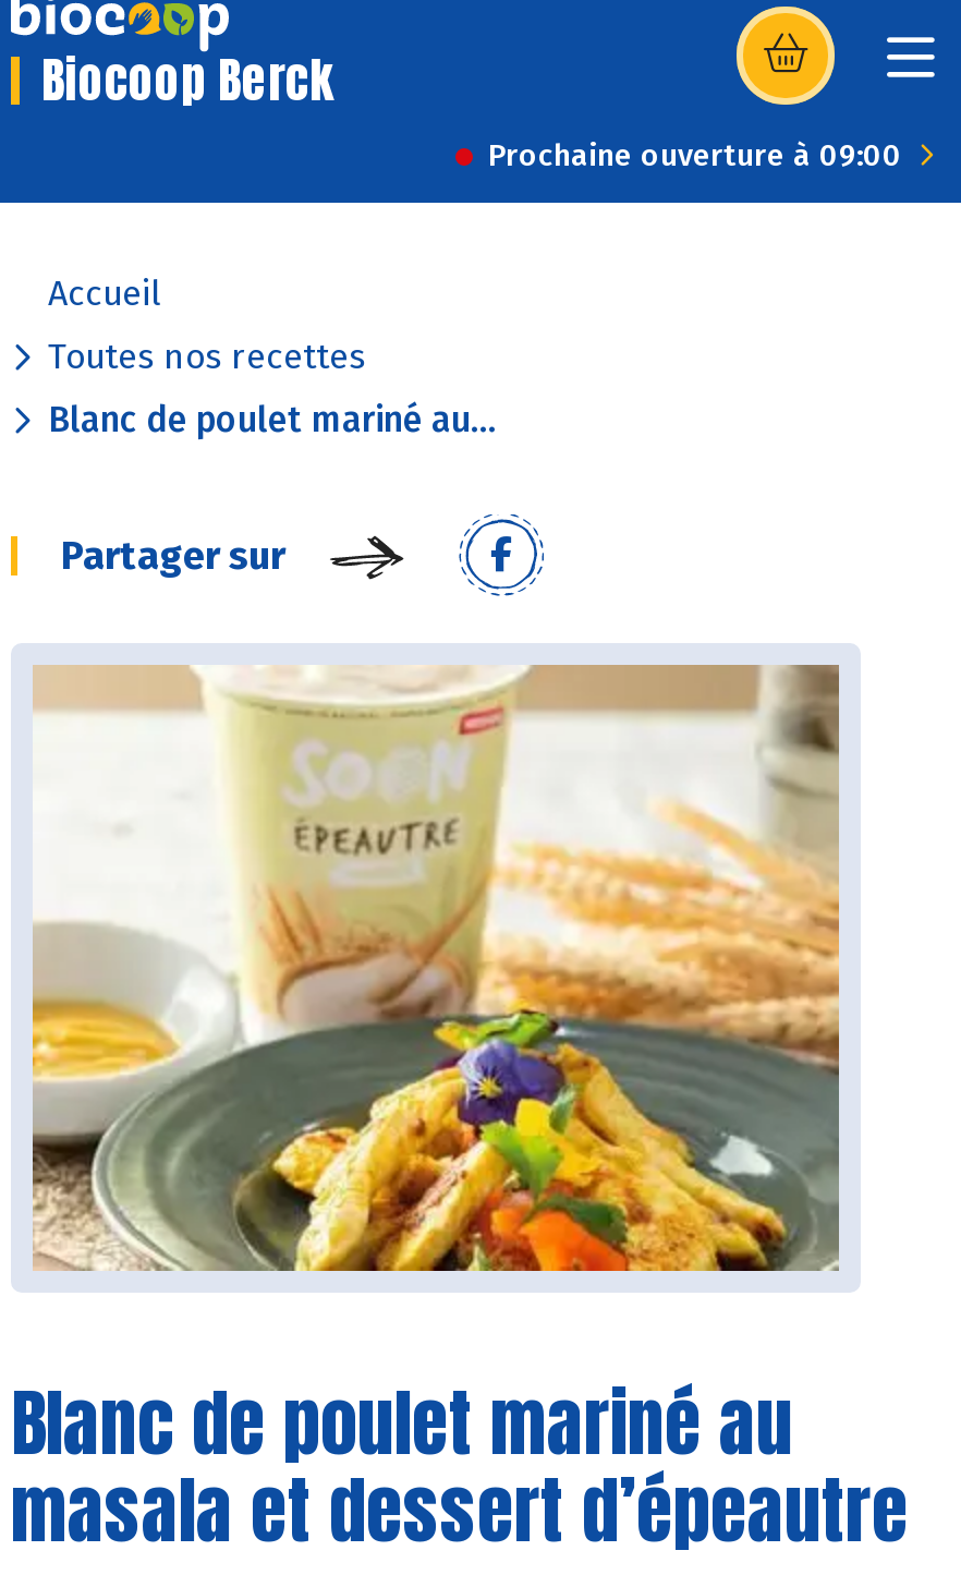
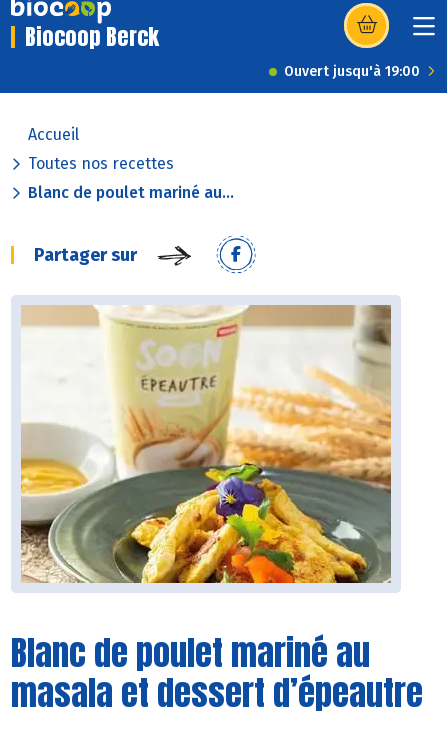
[488,137,902,174] Prochaine ouverture à 09:00 -> [284,63,420,80] Ouvert jusqu'à 19:00

